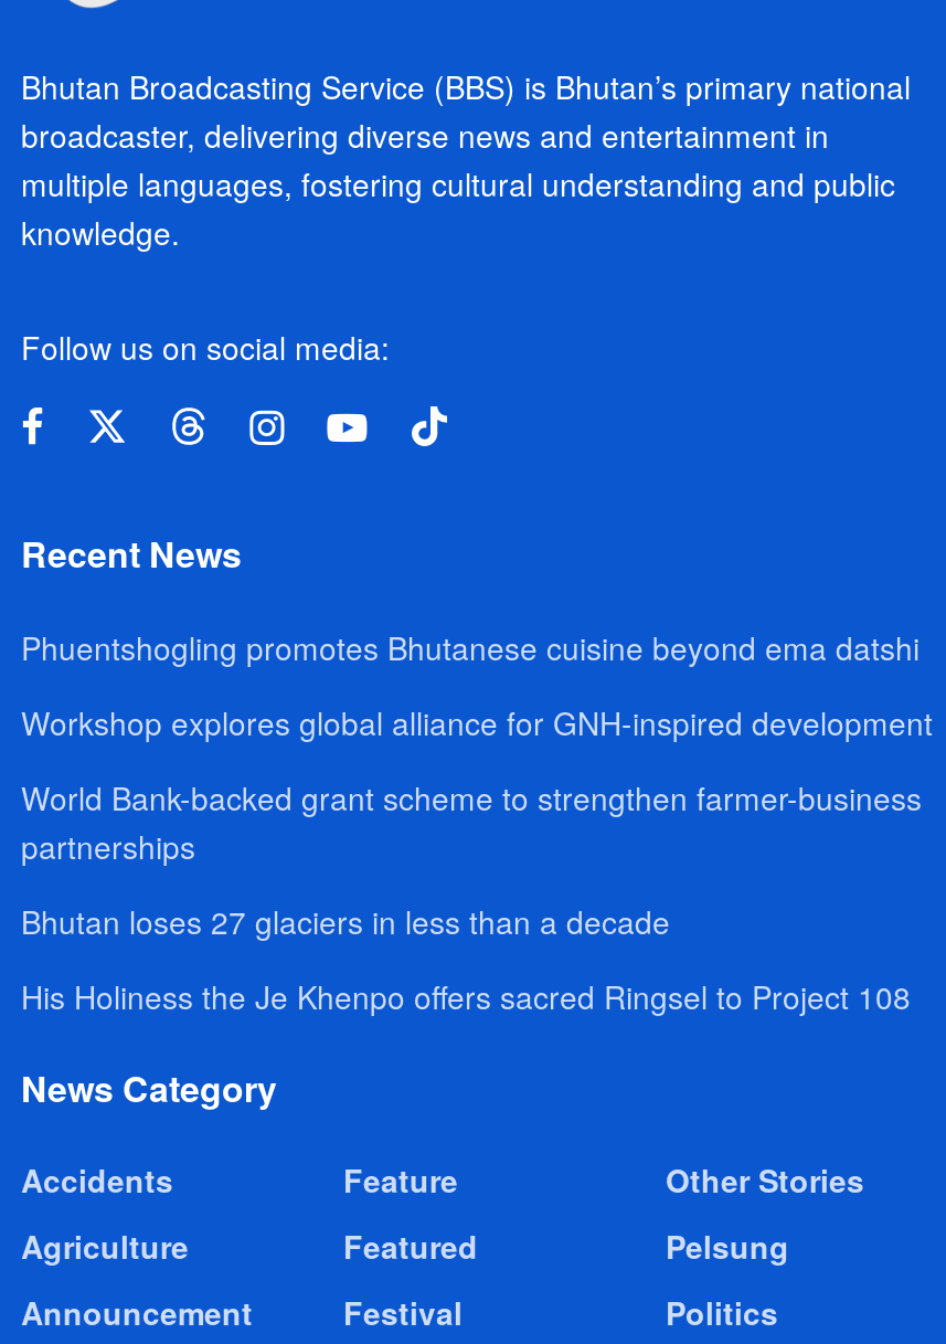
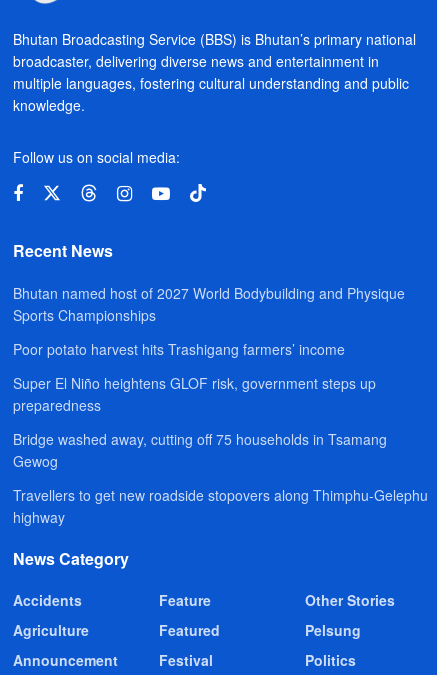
[21,626,920,670] Phuentshogling promotes Bhutanese cuisine beyond ema datshi -> [13,283,405,325] Bhutan named host of 2027 World Bodybuilding and Physique | Sports Championships
[21,701,933,745] Workshop explores global alliance for GNH-inspired development -> [13,339,345,359] Poor potato harvest hits Trashigang farmers’ income
[21,776,922,869] World Bank-backed grant scheme to strengthen farmer-business | partnerships -> [13,373,376,415] Super El Niño heightens GLOF risk, government steps up | preparedness
[21,900,670,944] Bhutan loses 27 glaciers in less than a decade -> [13,429,387,471] Bridge washed away, cutting off 75 households in Tsamang | Gewog
[21,975,911,1019] His Holiness the Je Khenpo offers sacred Ringsel to Project 108 -> [13,485,428,527] Travellers to get new roadside stopovers along Thimphu-Gelephu | highway

